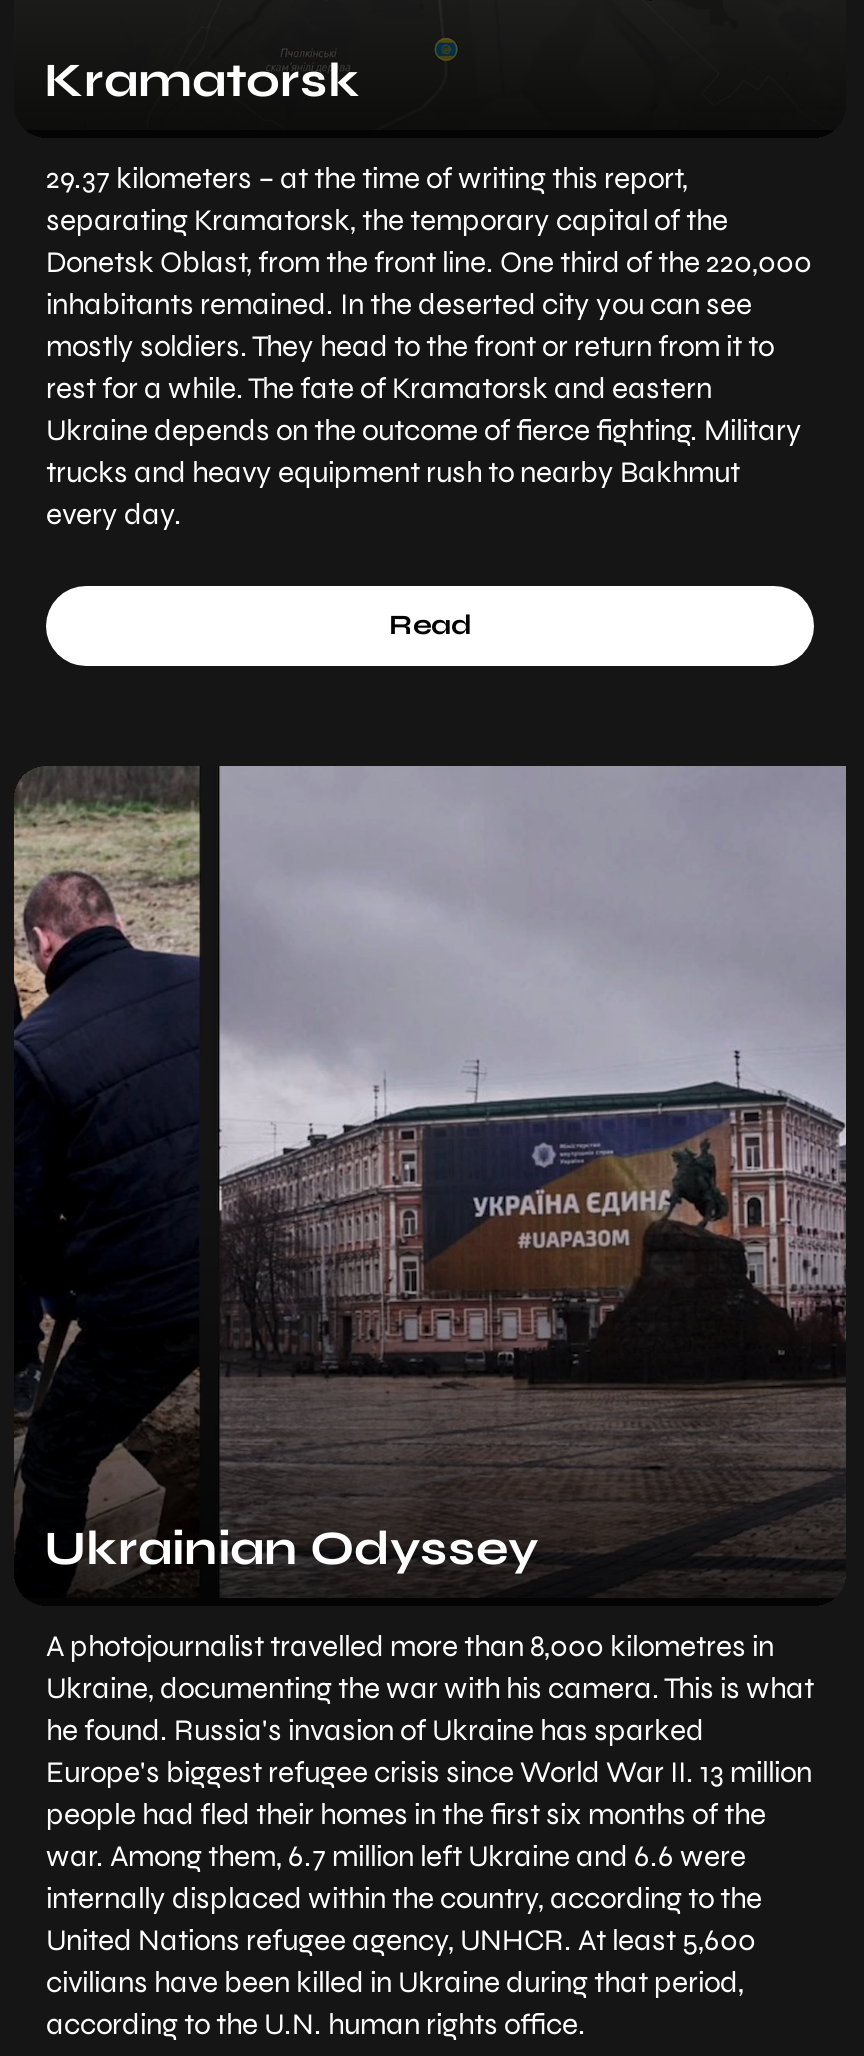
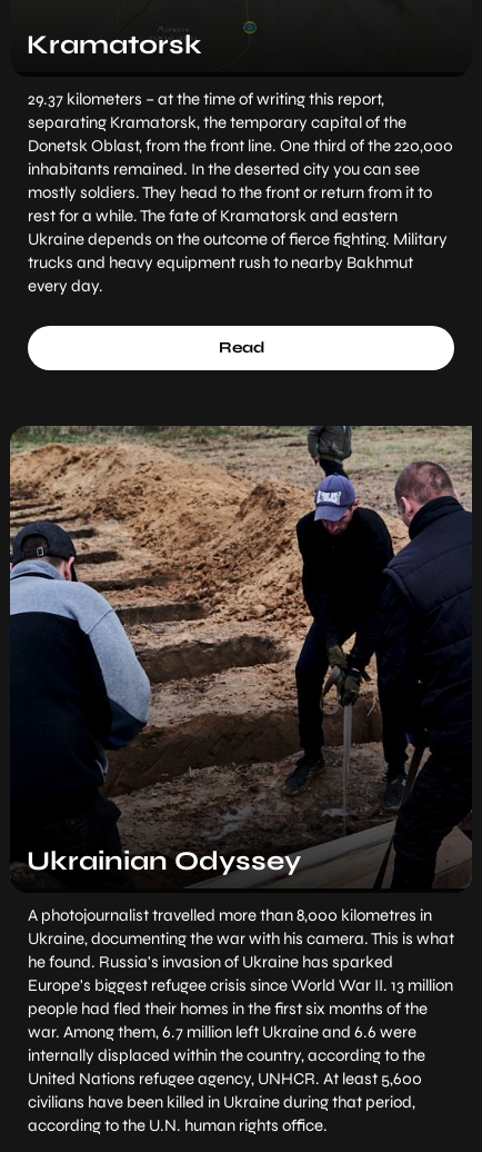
[14,764,848,1596] [image] -> [9,426,472,886] [image]

